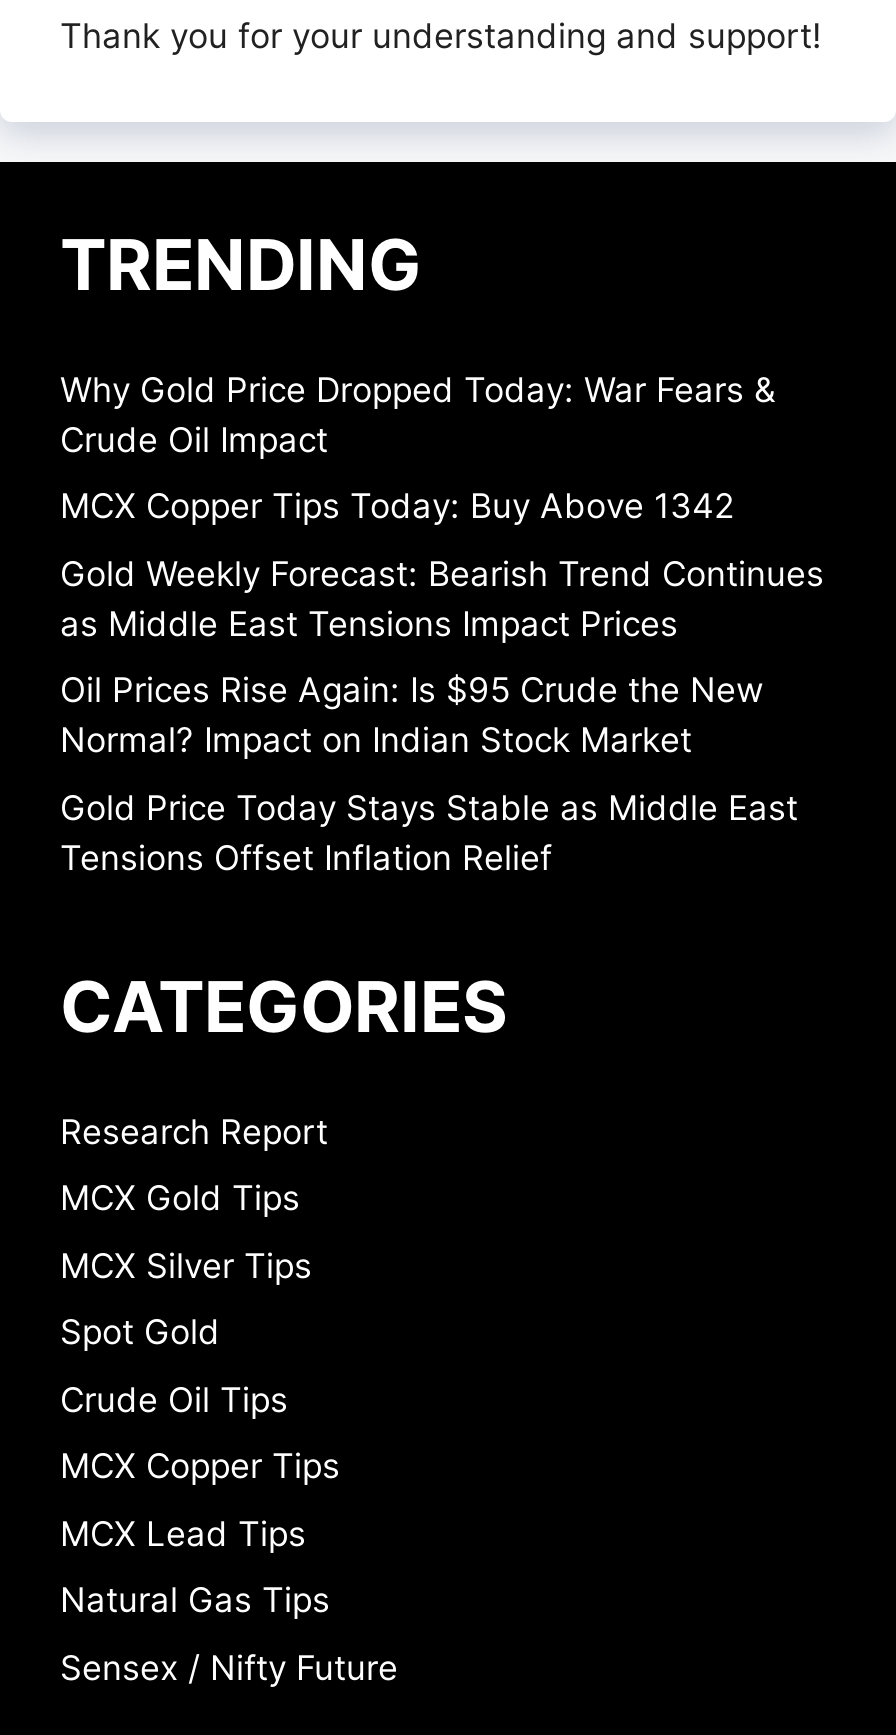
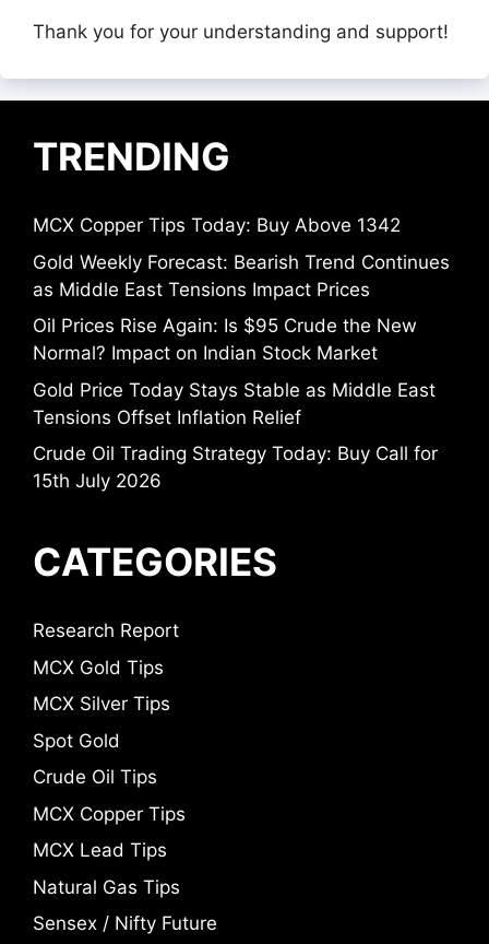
[60,369,776,459] Why Gold Price Dropped Today: War Fears & | Crude Oil Impact -> none
moved [60,486,824,877] -> [33,214,450,428]: MCX Copper Tips Today: Buy Above 1342 | Gold Weekly Forecast: Bearish Trend Continues | as Middle East Tensions Impact Prices | Oil Prices Rise Again: Is $95 Crude the New | Normal? Impact on Indian Stock Market | Gold Price Today Stays Stable as Middle East | Tensions Offset Inflation Relief
none -> [33,443,438,492] Crude Oil Trading Strategy Today: Buy Call for | 15th July 2026

